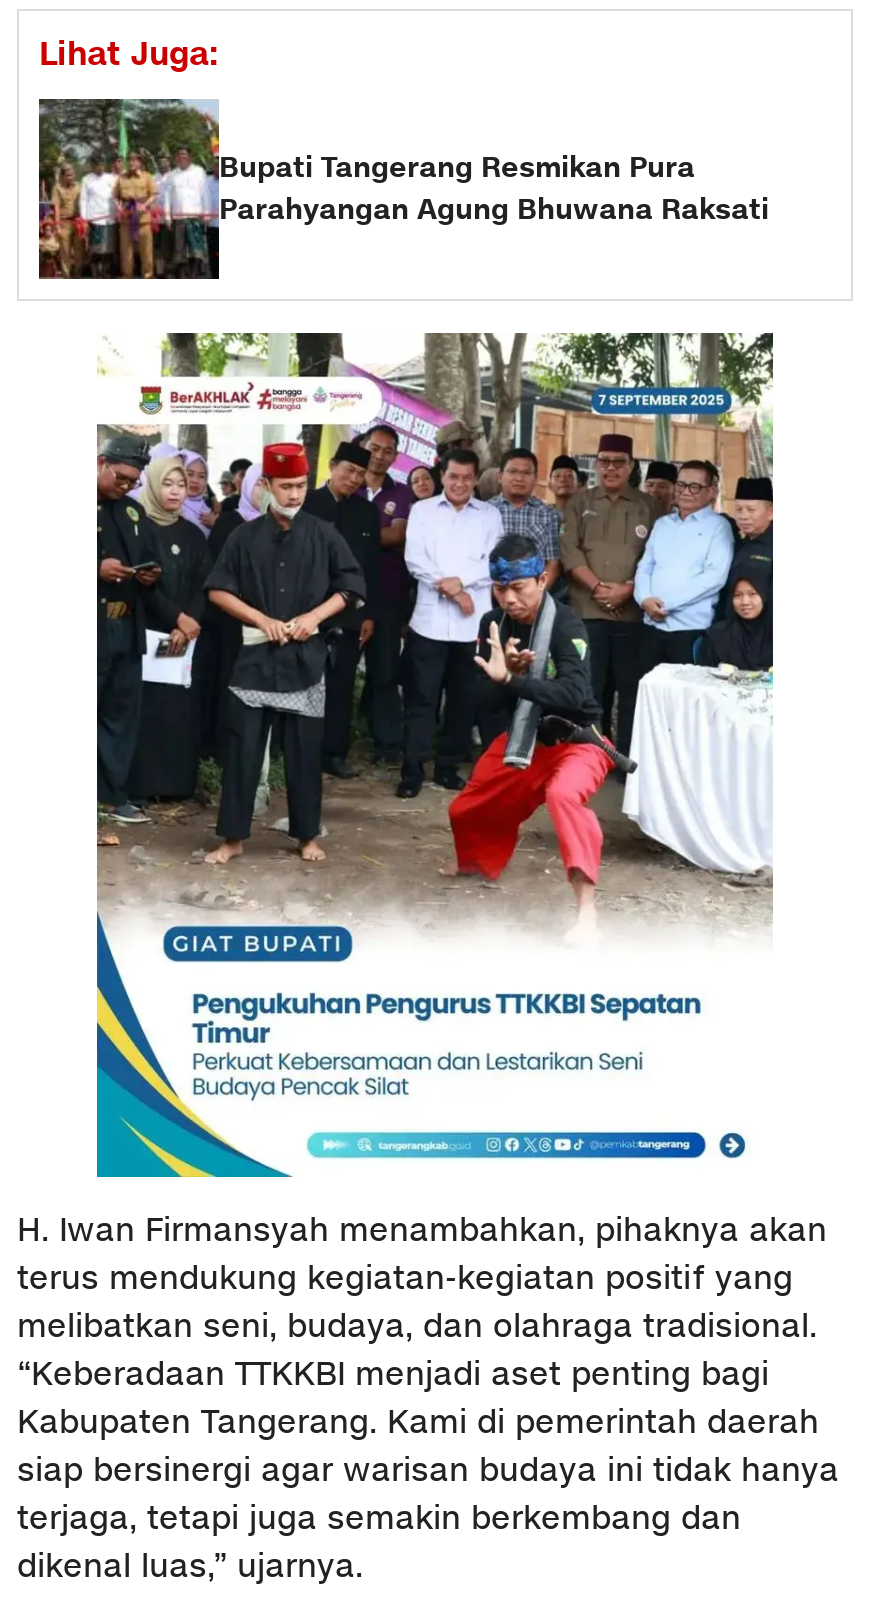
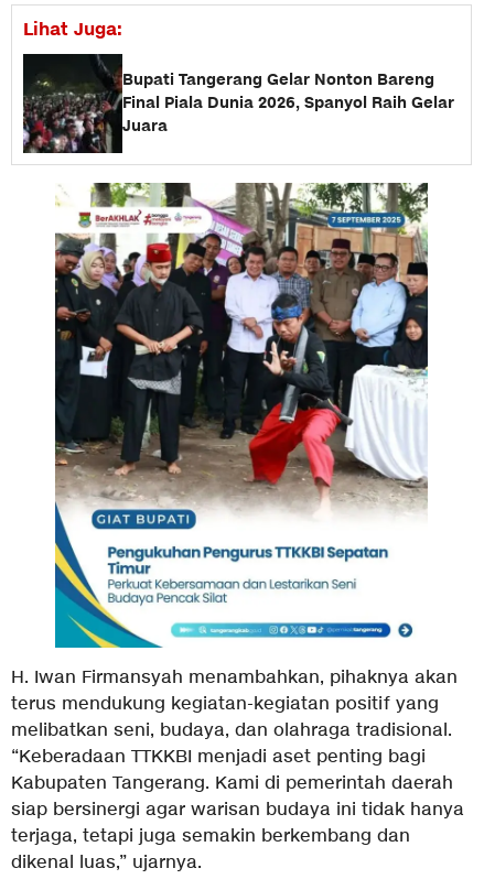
[37,99,769,281] [image] | Bupati Tangerang Resmikan Pura | Parahyangan Agung Bhuwana Raksati -> [22,53,454,153] [image] | Bupati Tangerang Gelar Nonton Bareng | Final Piala Dunia 2026, Spanyol Raih Gelar | Juara

